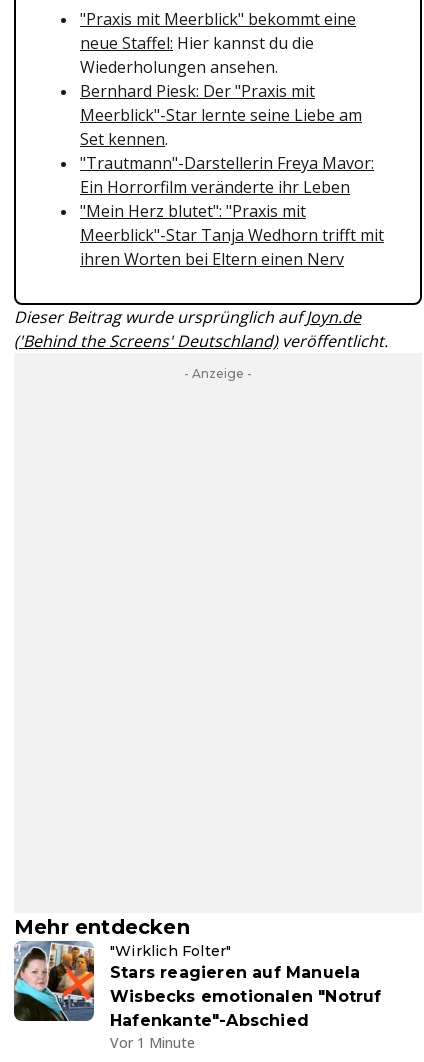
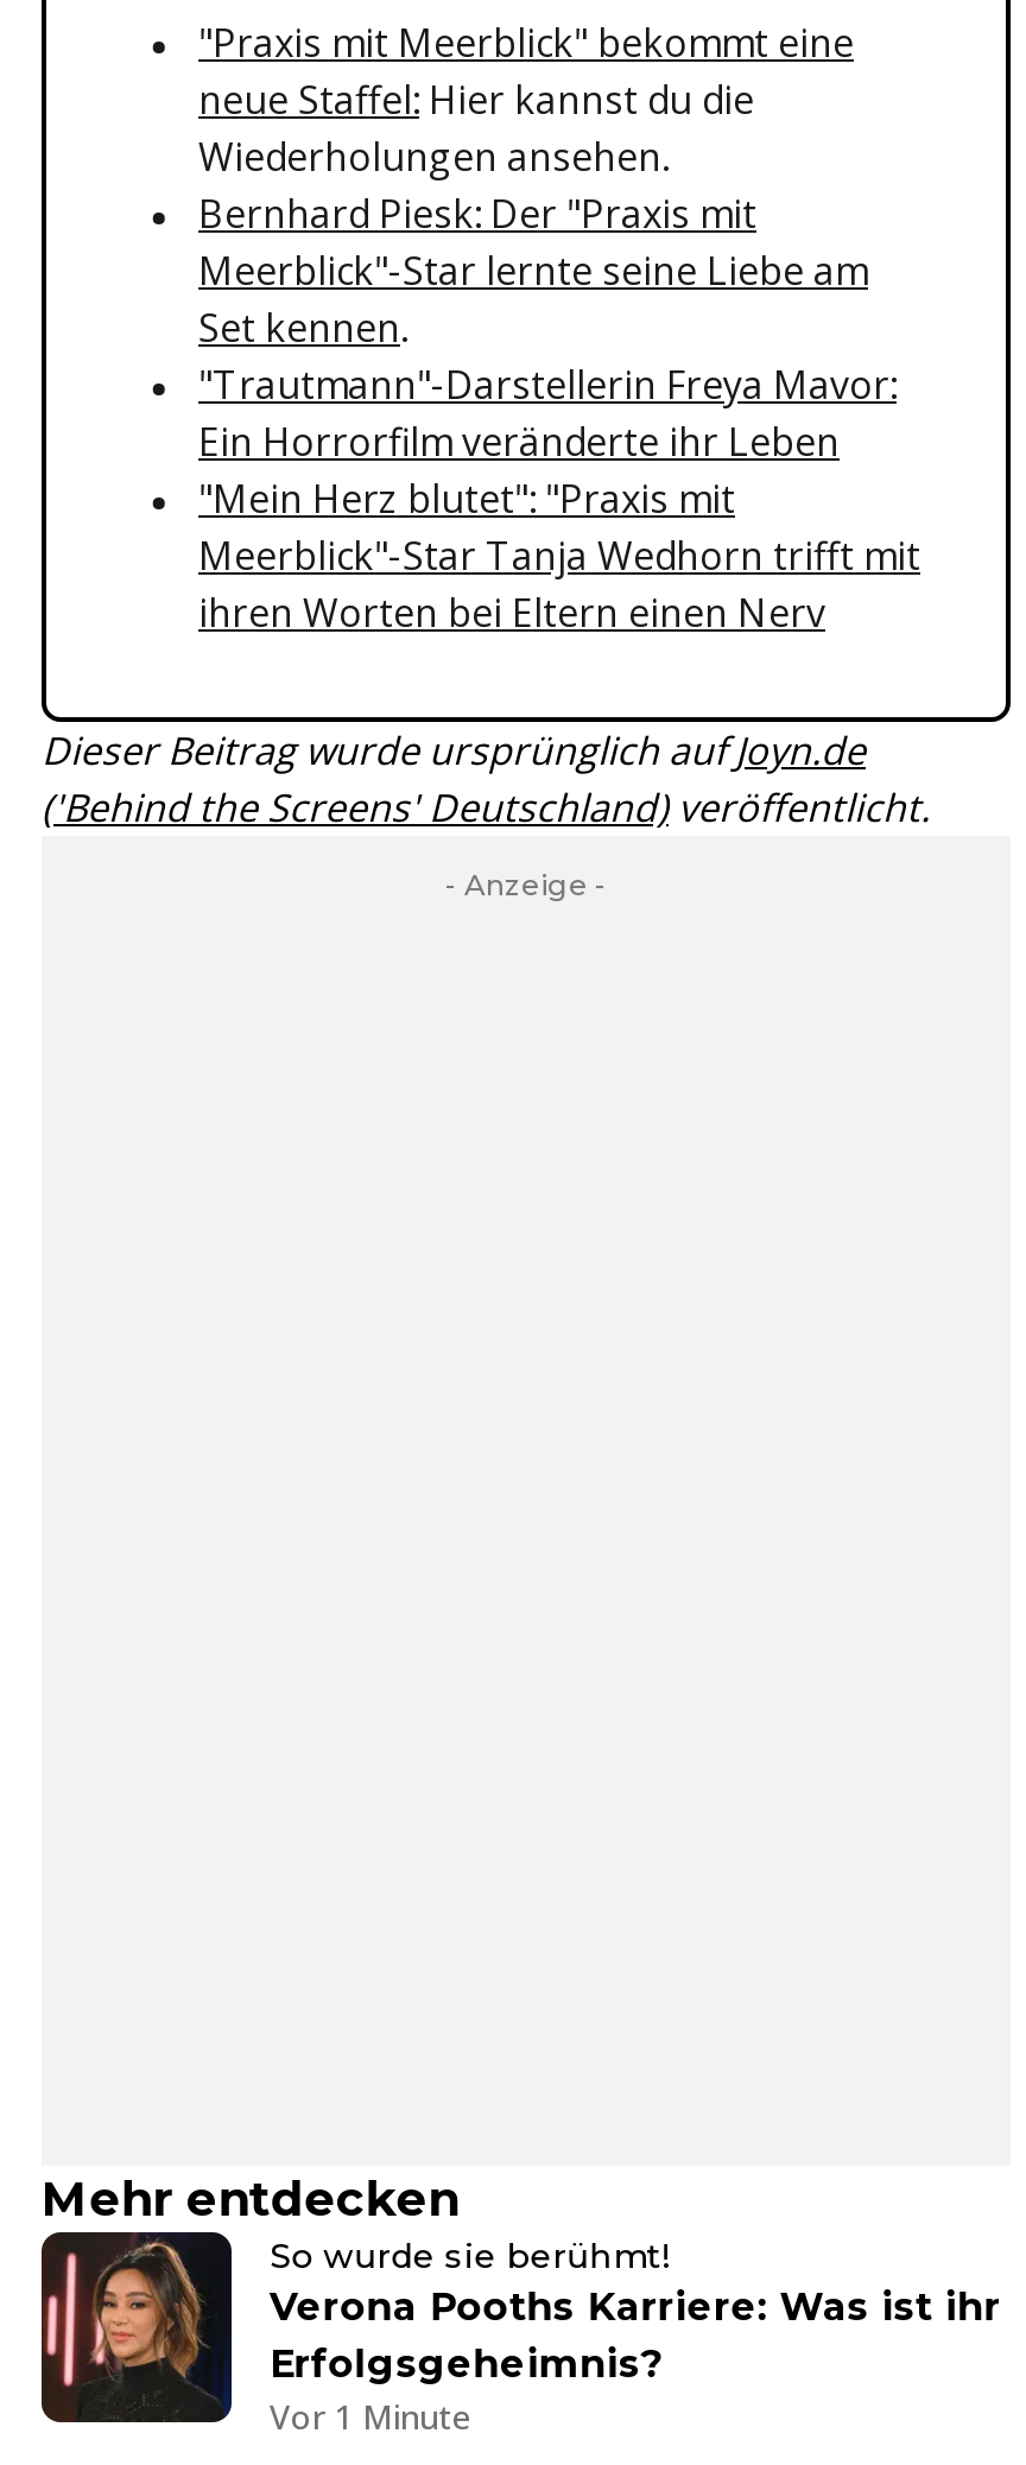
[13,942,382,1030] [image] | "Wirklich Folter" | Stars reagieren auf Manuela | Wisbecks emotionalen "Notruf | Hafenkante"-Abschied -> [39,2235,1001,2425] [image] | So wurde sie berühmt! | Verona Pooths Karriere: Was ist ihr | Erfolgsgeheimnis?

